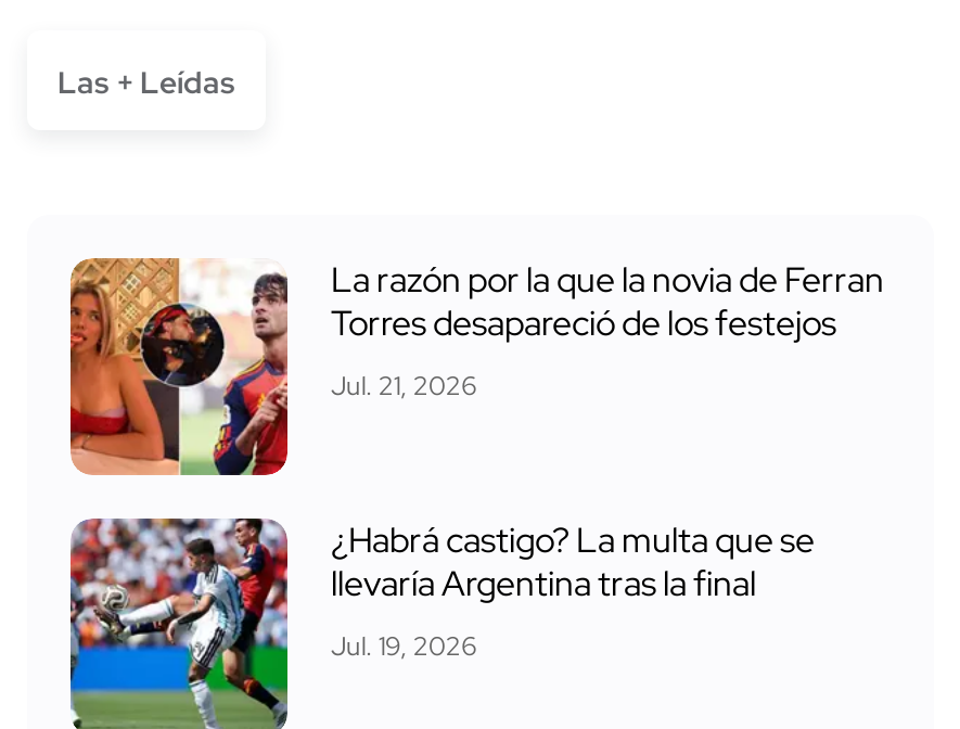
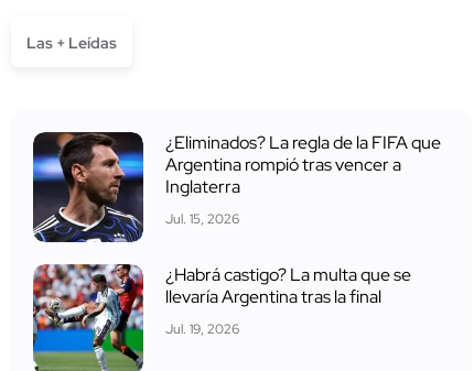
[68,256,884,477] [image] | La razón por la que la novia de Ferran | Torres desapareció de los festejos -> [32,131,441,243] [image] | ¿Eliminados? La regla de la FIFA que | Argentina rompió tras vencer a | Inglaterra
[331,368,476,403] Jul. 21, 2026 -> [165,210,239,228] Jul. 15, 2026

